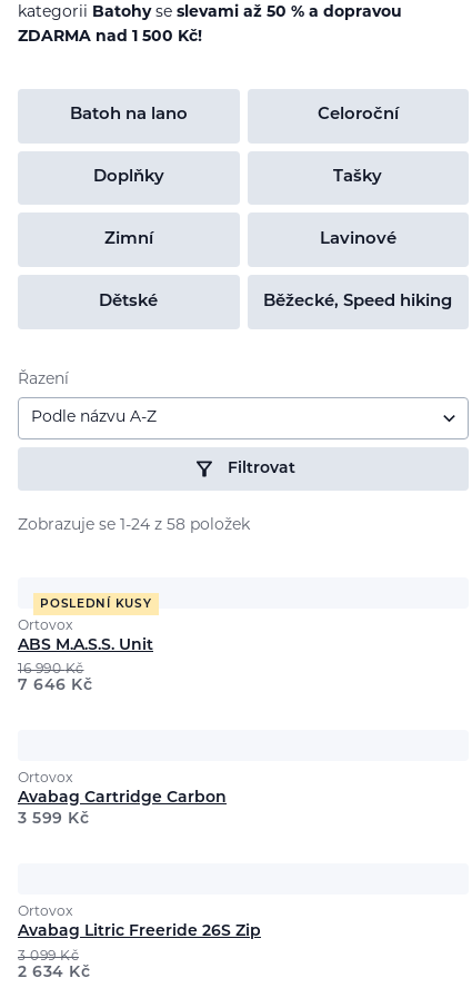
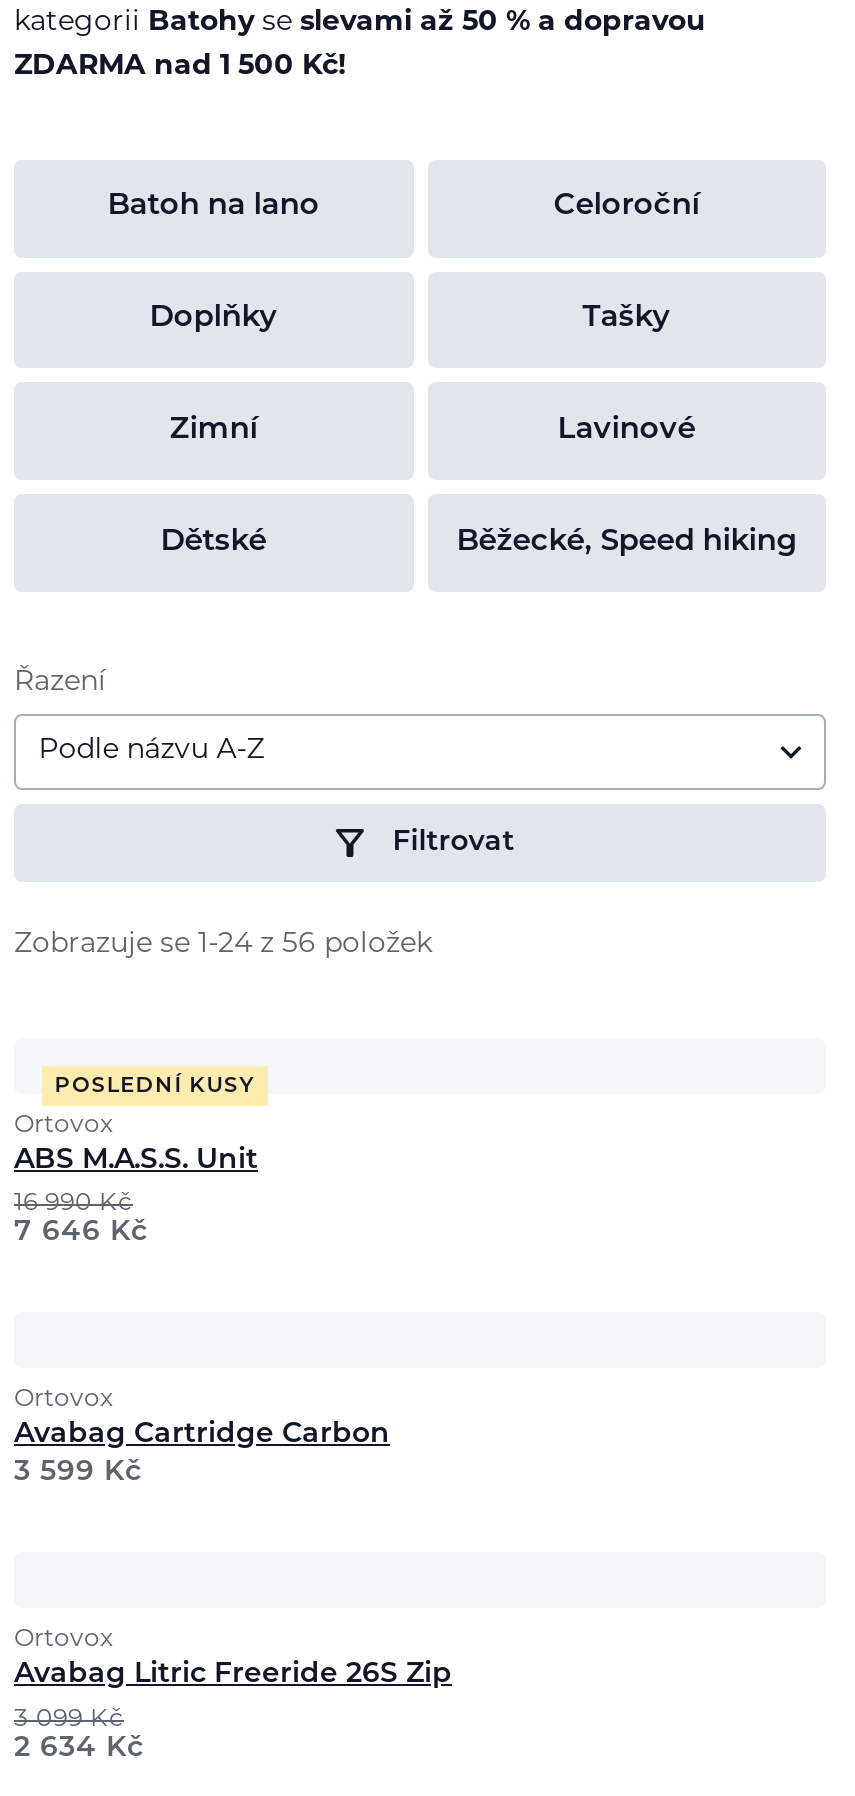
[18,517,250,534] Zobrazuje se 1-24 z 58 položek -> [14,930,432,960] Zobrazuje se 1-24 z 56 položek

